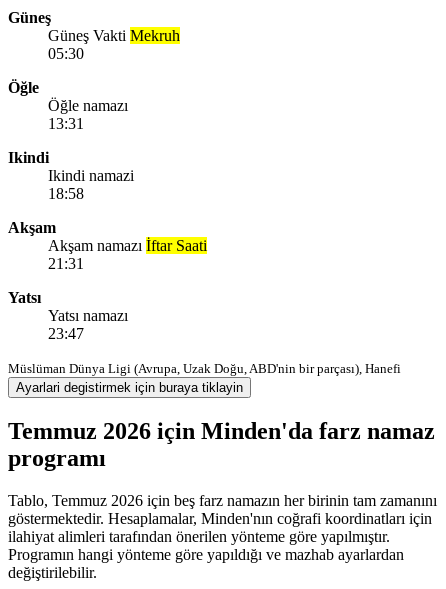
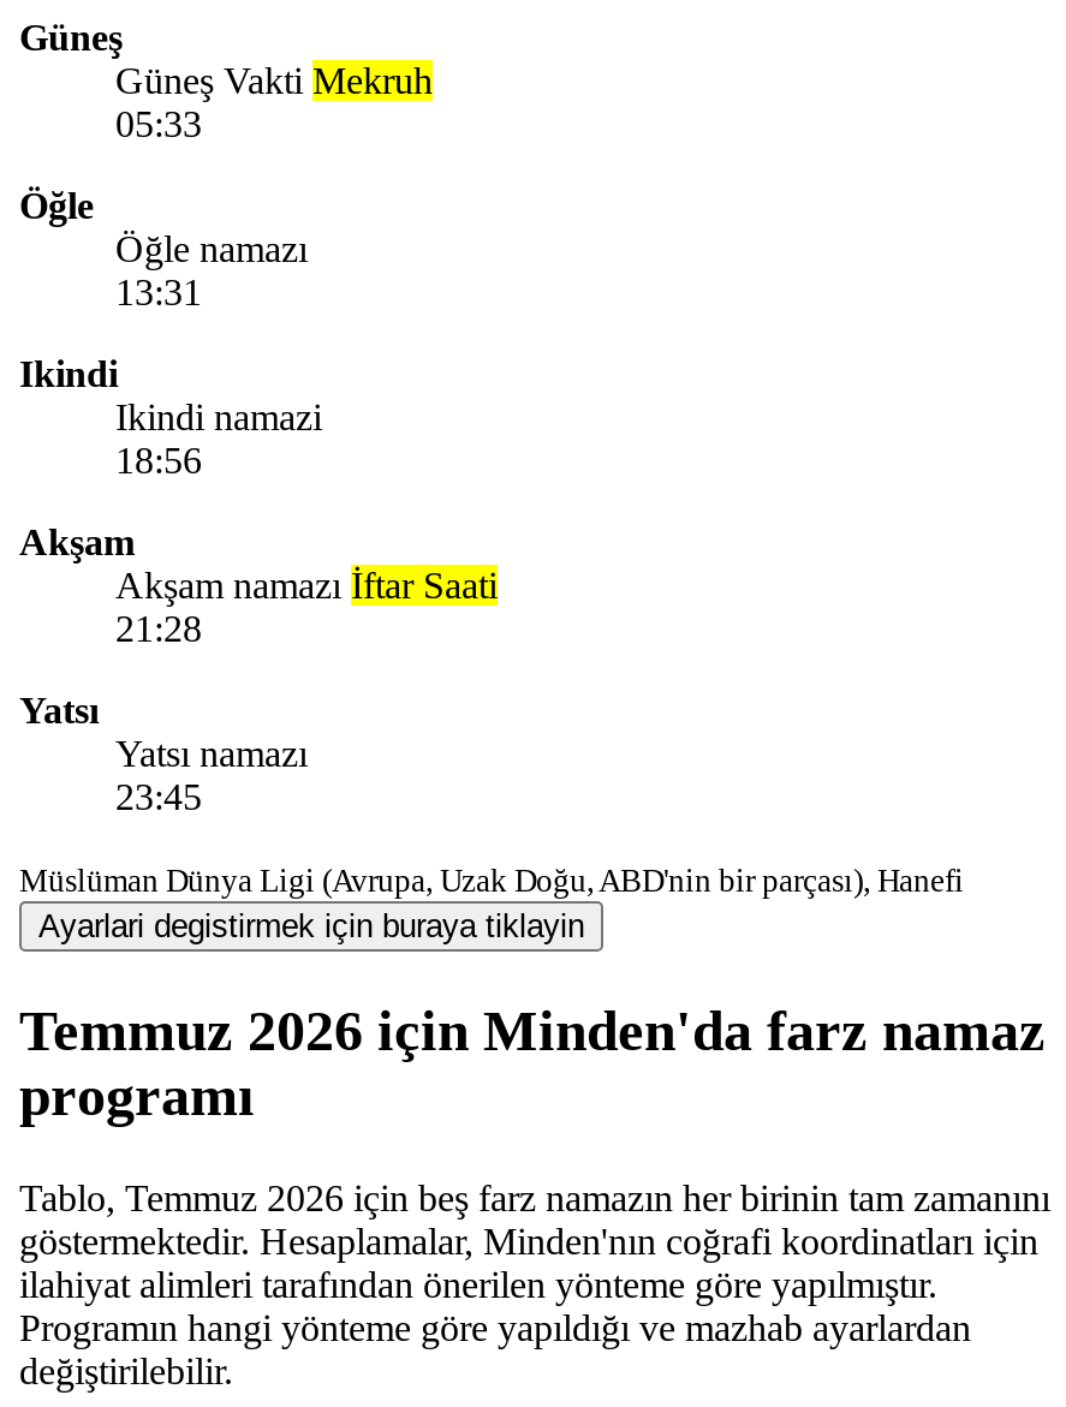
[48,45,84,62] 05:30 -> [115,103,202,144] 05:33
[48,185,84,202] 18:58 -> [115,440,202,480] 18:56
[48,255,84,272] 21:31 -> [115,608,202,649] 21:28
[48,325,84,342] 23:47 -> [115,776,202,817] 23:45

